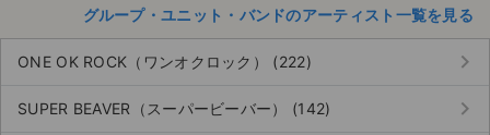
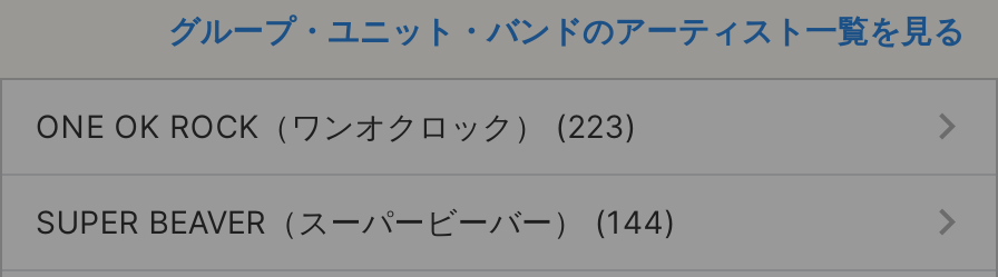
[17,52,311,70] ONE OK ROCK（ワンオクロック） (222) -> [36,106,637,144] ONE OK ROCK（ワンオクロック） (223)
[17,99,331,117] SUPER BEAVER（スーパービーバー） (142) -> [36,202,676,239] SUPER BEAVER（スーパービーバー） (144)

